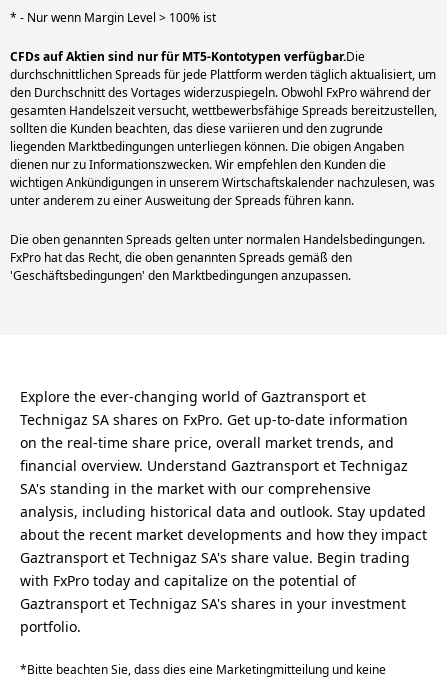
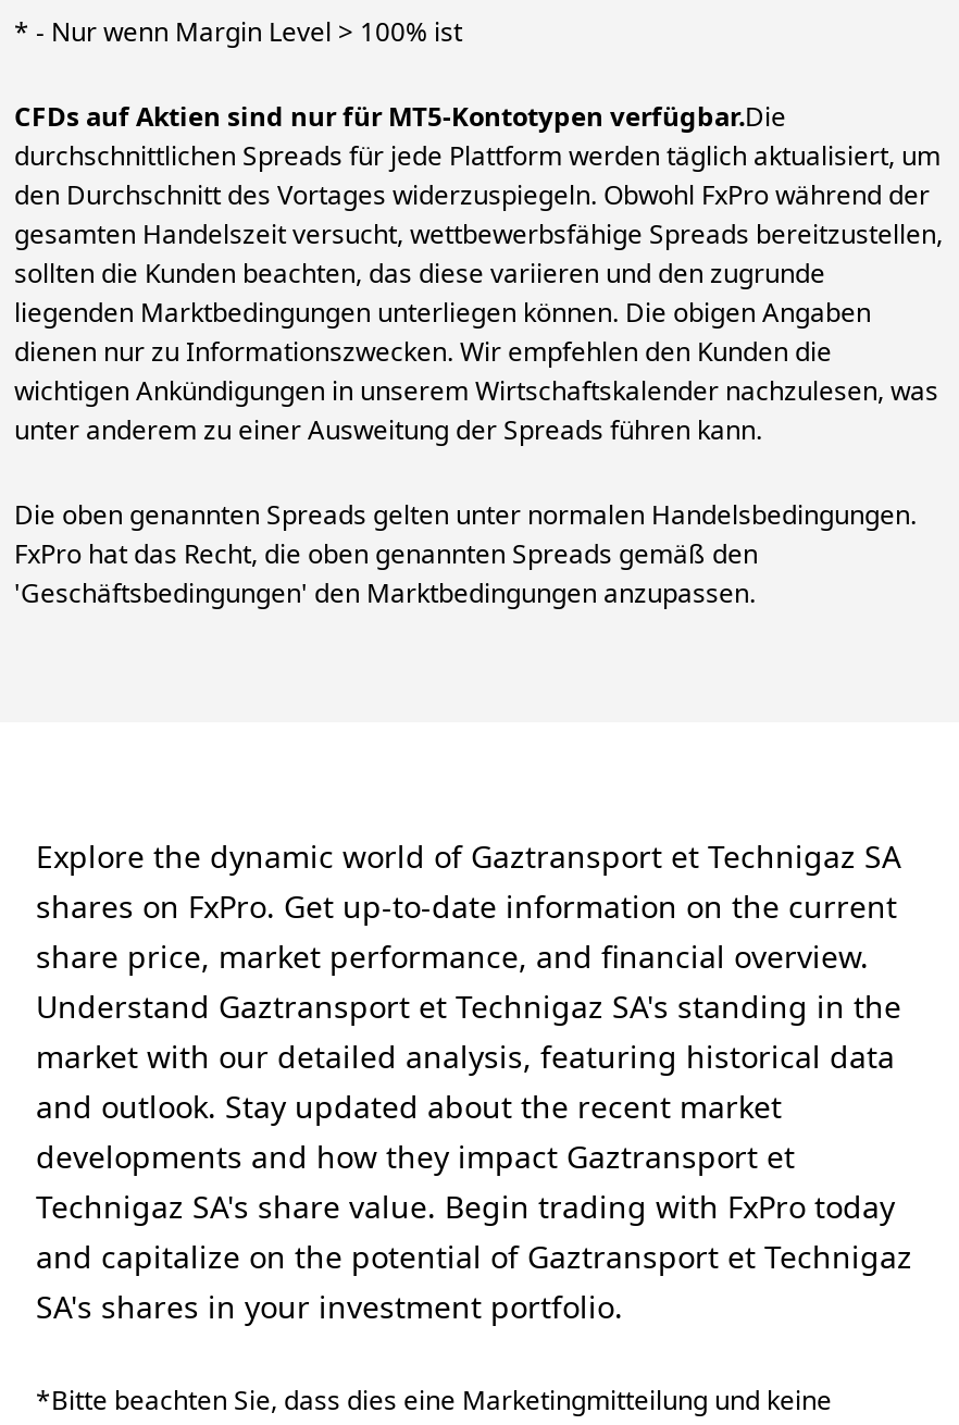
[20,387,427,636] Explore the ever-changing world of Gaztransport et | Technigaz SA shares on FxPro. Get up-to-date information | on the real-time share price, overall market trends, and | financial overview. Understand Gaztransport et Technigaz | SA's standing in the market with our comprehensive | analysis, including historical data and outlook. Stay updated | about the recent market developments and how they impact | Gaztransport et Technigaz SA's share value. Begin trading | with FxPro today and capitalize on the potential of | Gaztransport et Technigaz SA's shares in your investment | portfolio. -> [36,835,912,1327] Explore the dynamic world of Gaztransport et Technigaz SA | shares on FxPro. Get up-to-date information on the current | share price, market performance, and financial overview. | Understand Gaztransport et Technigaz SA's standing in the | market with our detailed analysis, featuring historical data | and outlook. Stay updated about the recent market | developments and how they impact Gaztransport et | Technigaz SA's share value. Begin trading with FxPro today | and capitalize on the potential of Gaztransport et Technigaz | SA's shares in your investment portfolio.

